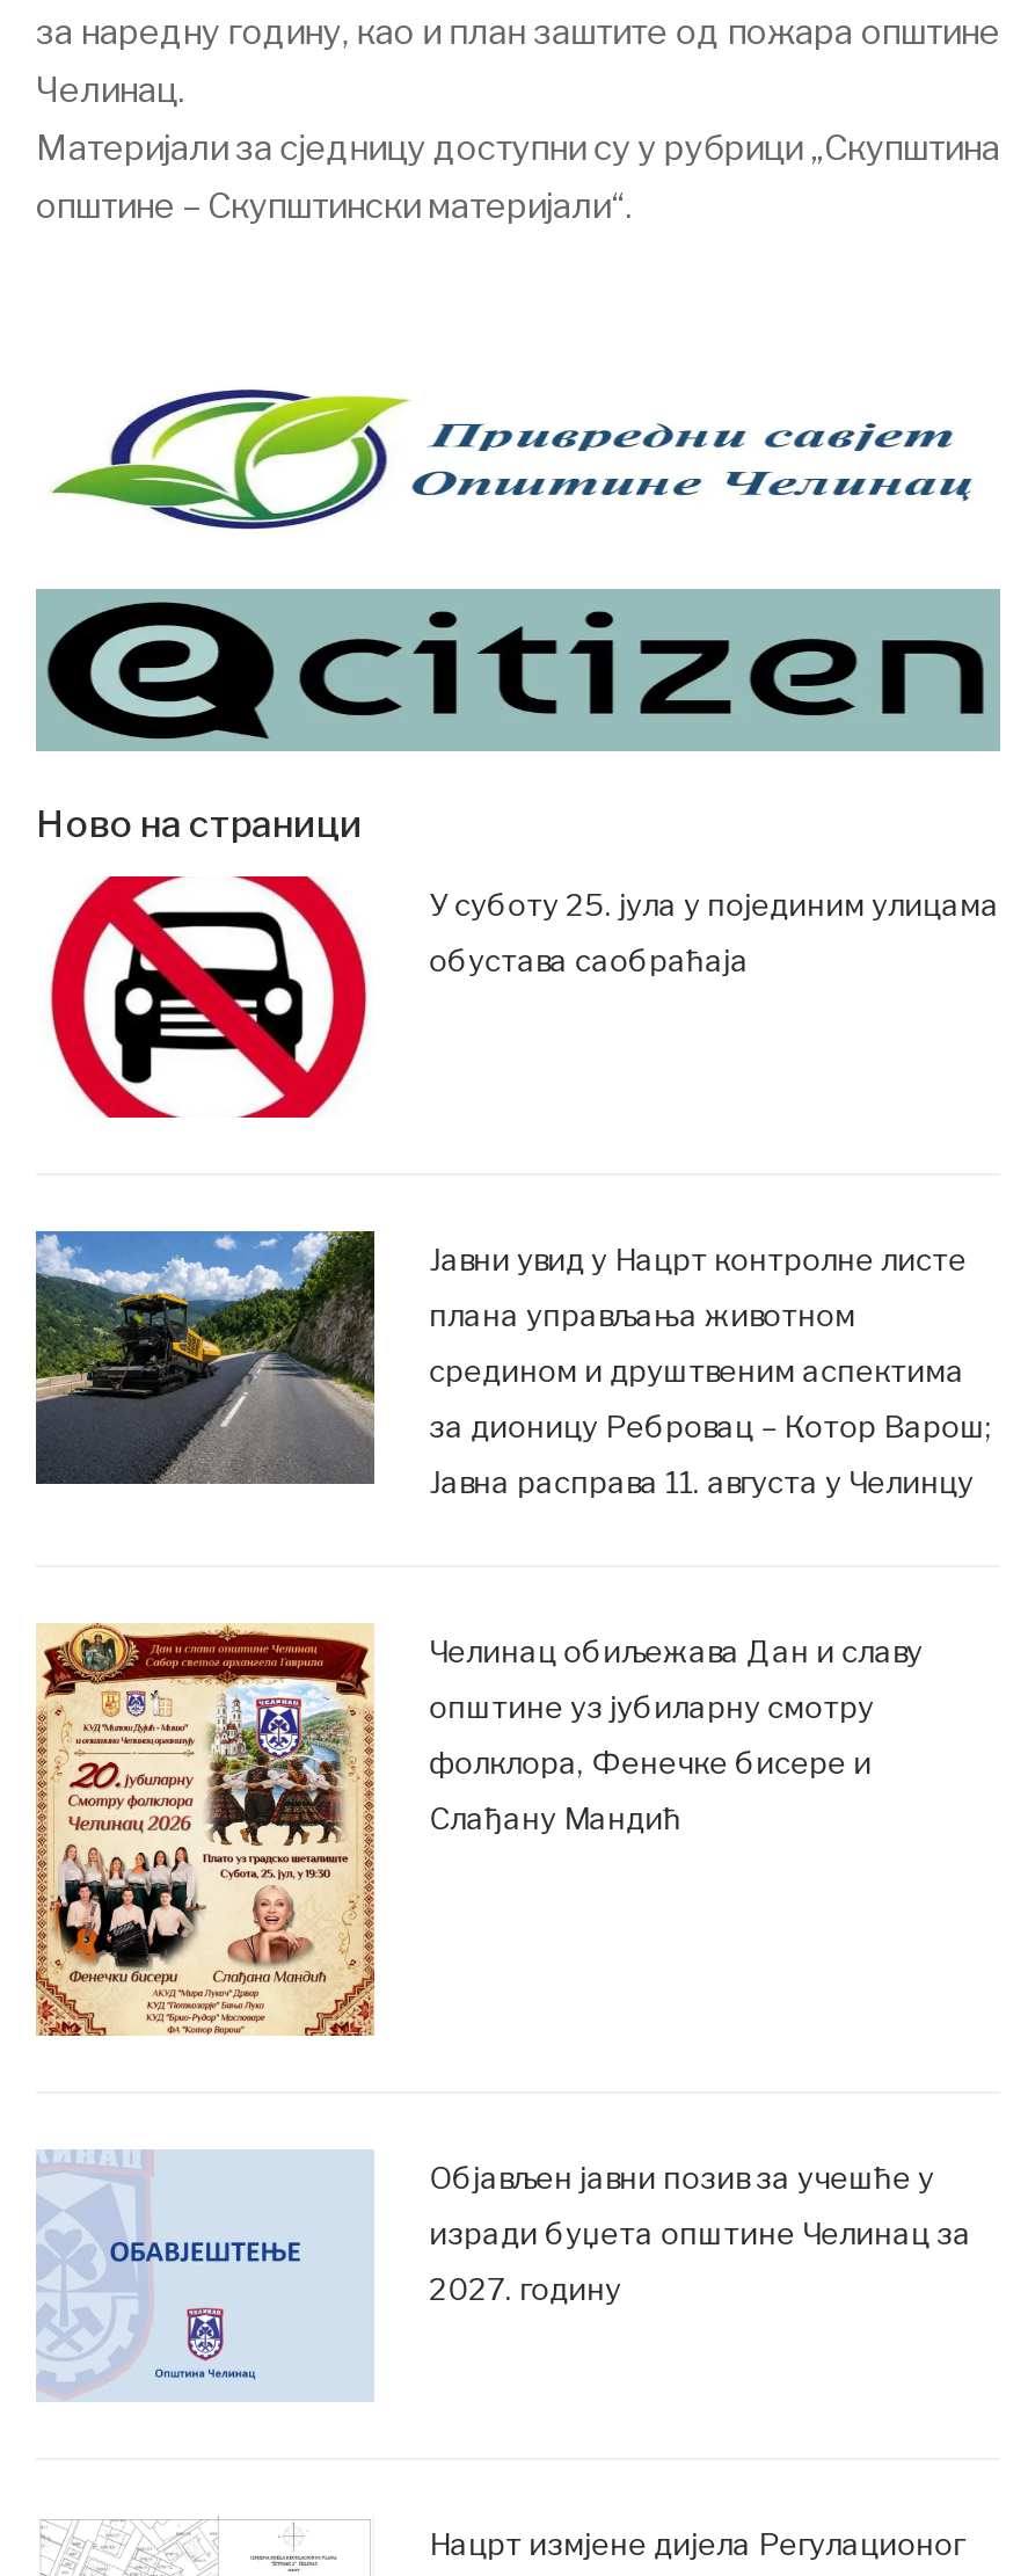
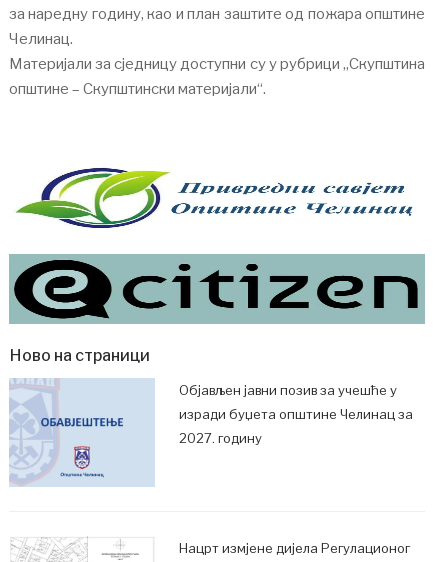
[48,874,999,1120] [image] | У суботу 25. јула у појединим улицама | обустава саобраћаја -> none
[34,1229,992,1501] [image] | Јавни увид у Нацрт контролне листе | плана управљања животном | средином и друштвеним аспектима | за дионицу Ребровац – Котор Варош; | Јавна расправа 11. августа у Челинцу -> none
[34,1623,923,2038] [image] | Челинац обиљежава Дан и славу | општине уз јубиларну смотру | фолклора, Фенечке бисере и | Слађану Мандић -> none

